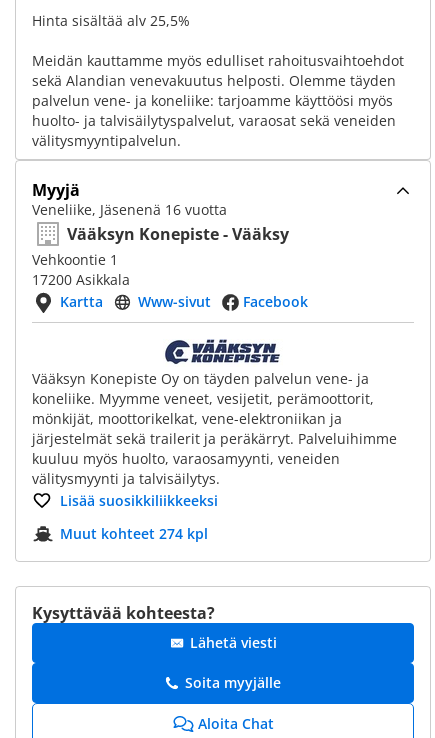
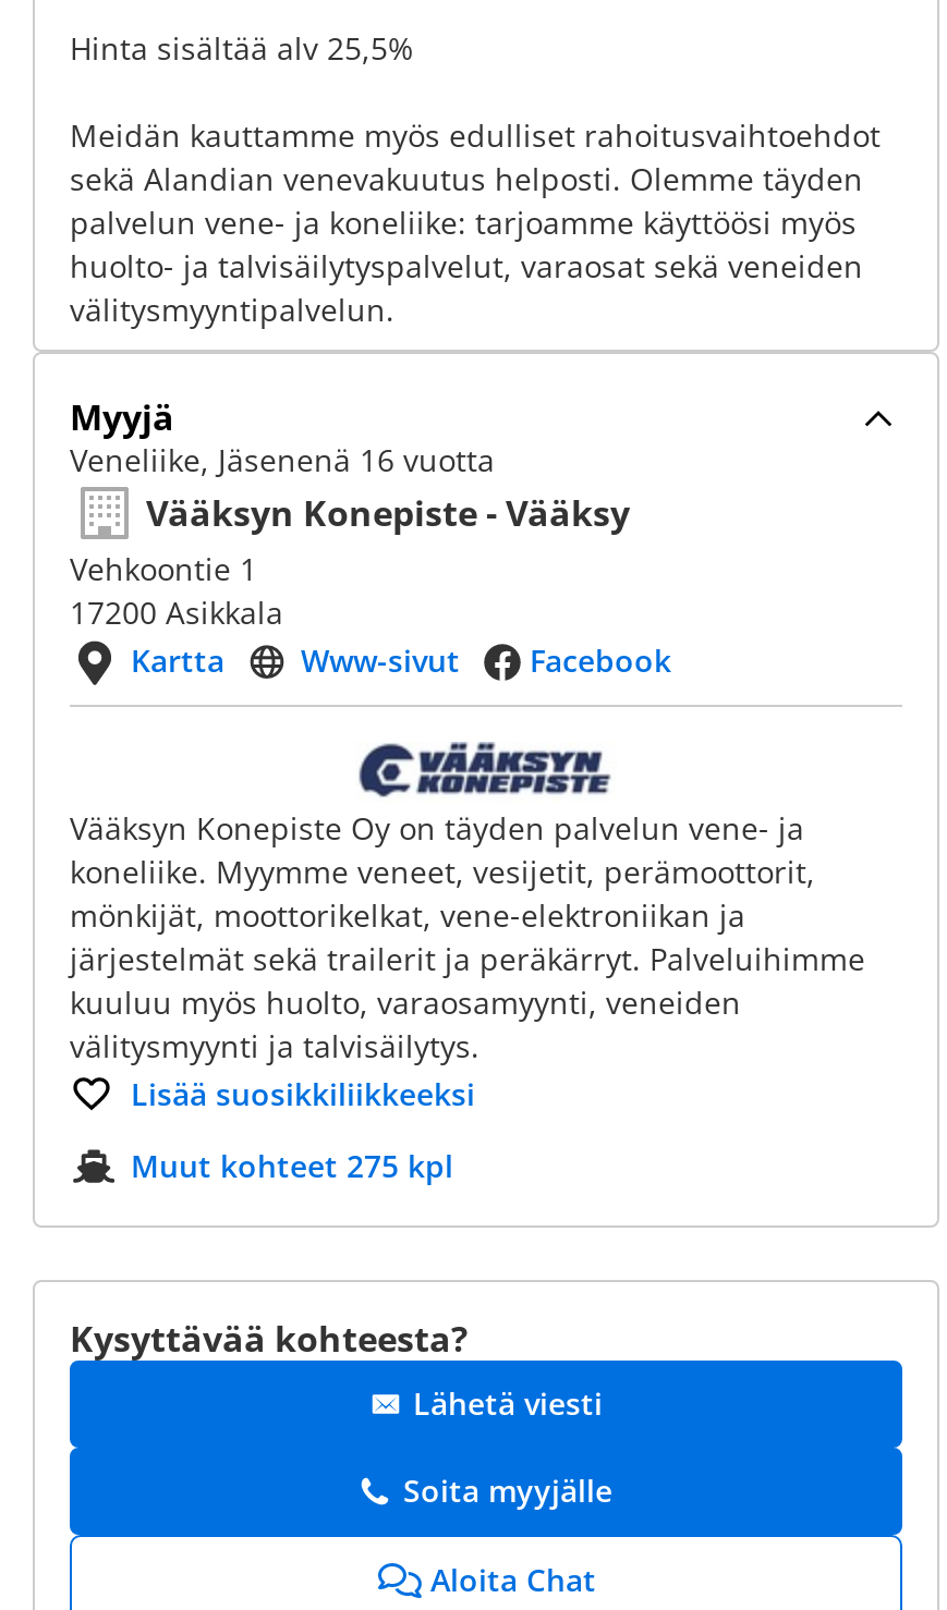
[60,524,208,543] Muut kohteet 274 kpl -> [131,1145,453,1186] Muut kohteet 275 kpl

